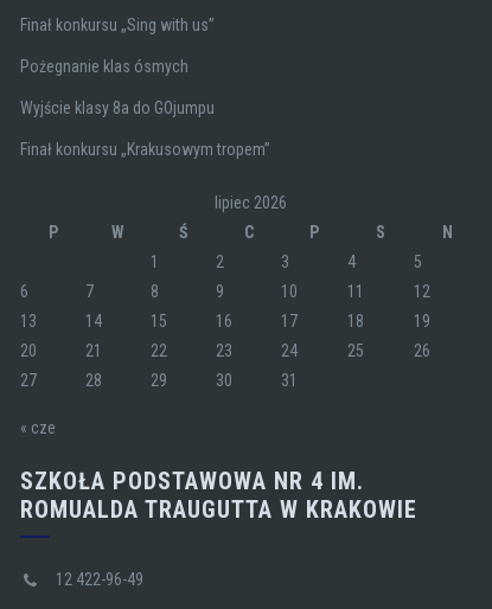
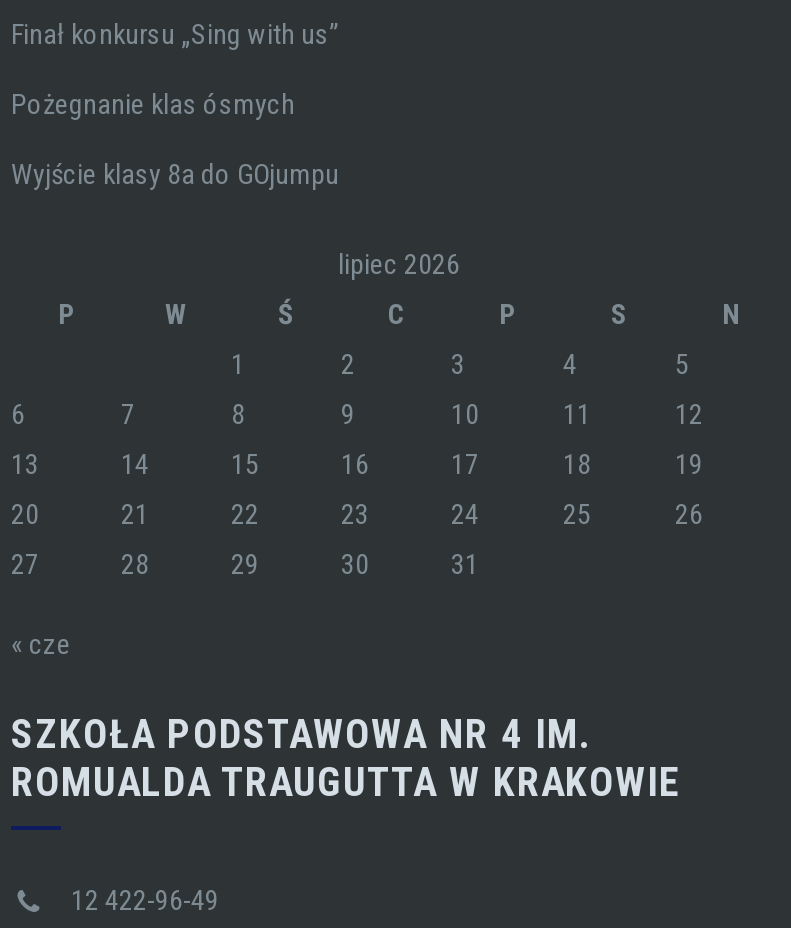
[20,140,270,159] Finał konkursu „Krakusowym tropem” -> none

